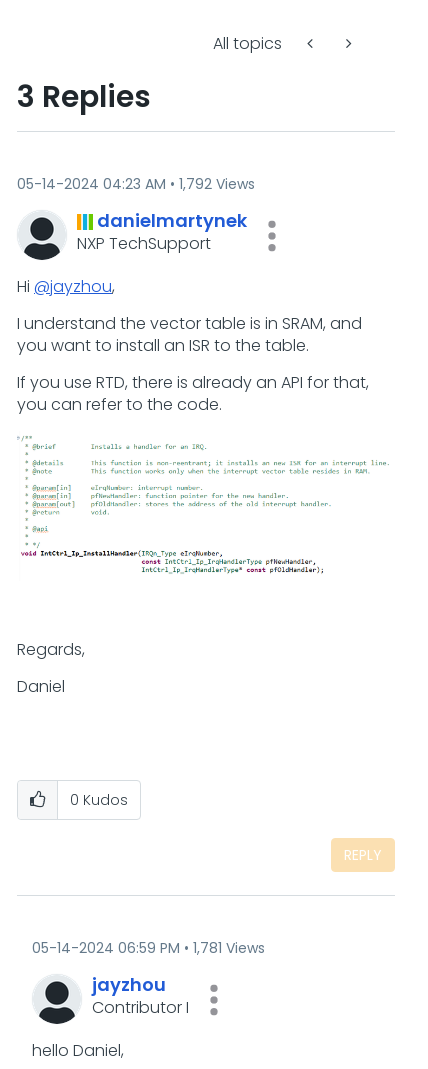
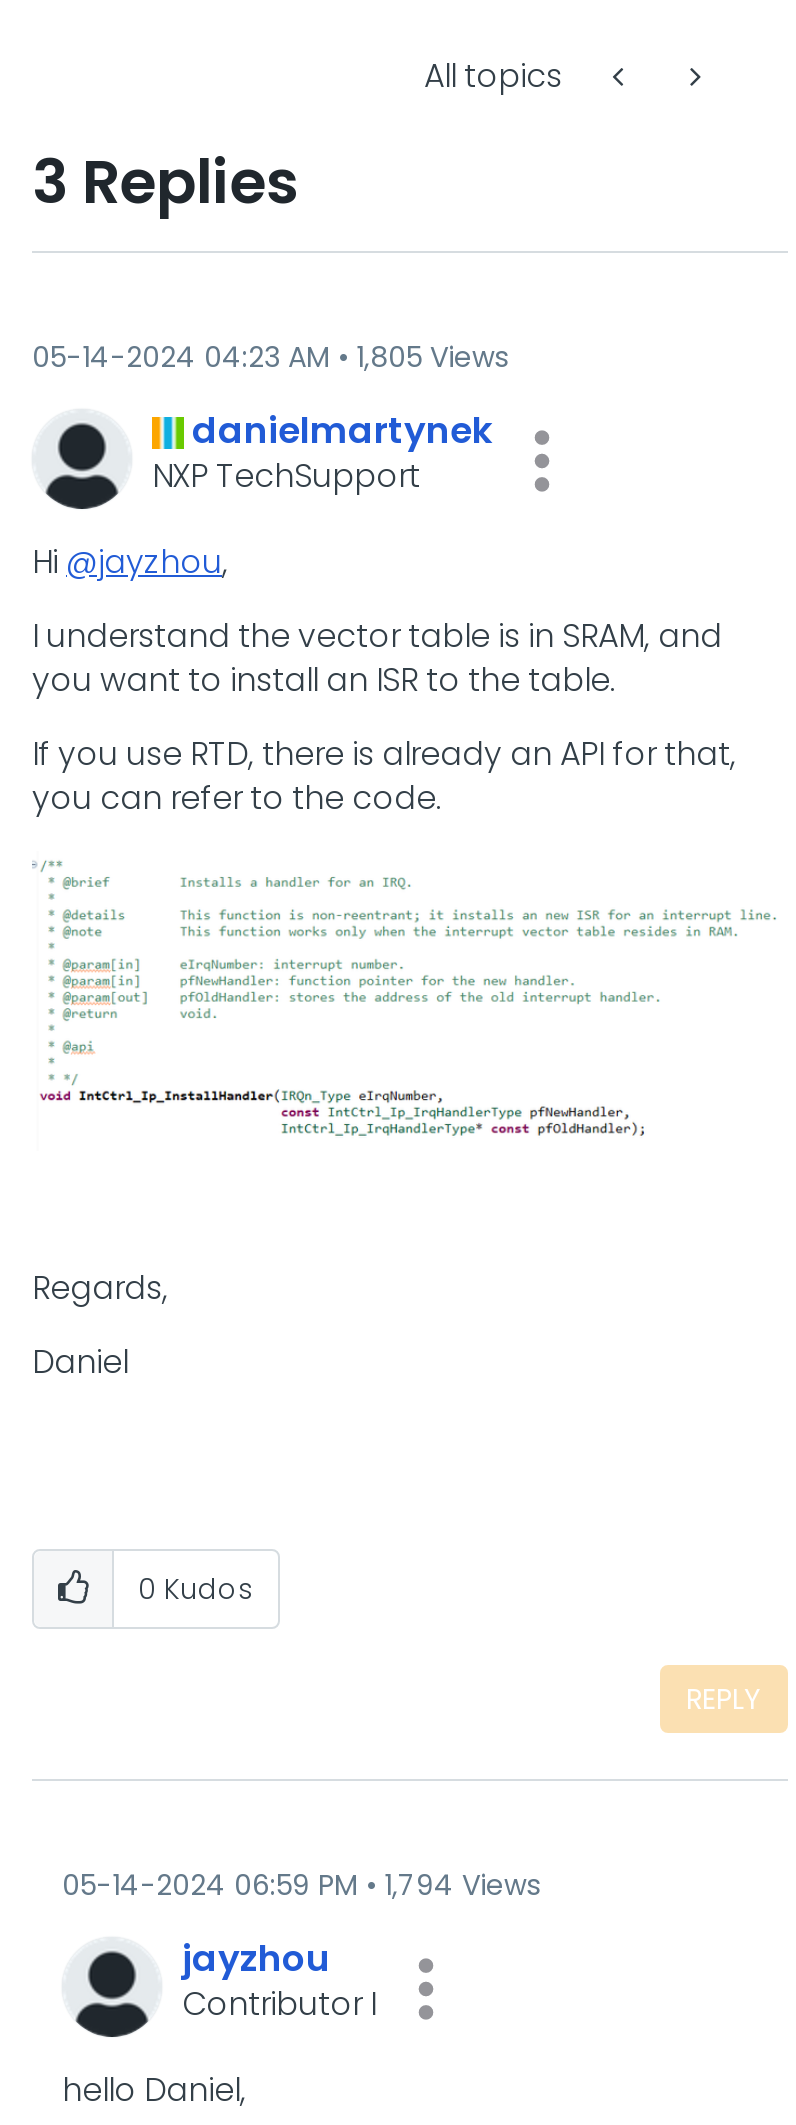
[17,174,255,194] 05-14-2024 04:23 AM 1,792 Views -> [32,337,508,377] 05-14-2024 04:23 AM 1,805 Views
[32,938,265,958] 05-14-2024 06:59 PM 1,781 Views -> [62,1865,540,1905] 05-14-2024 06:59 PM 1,794 Views

